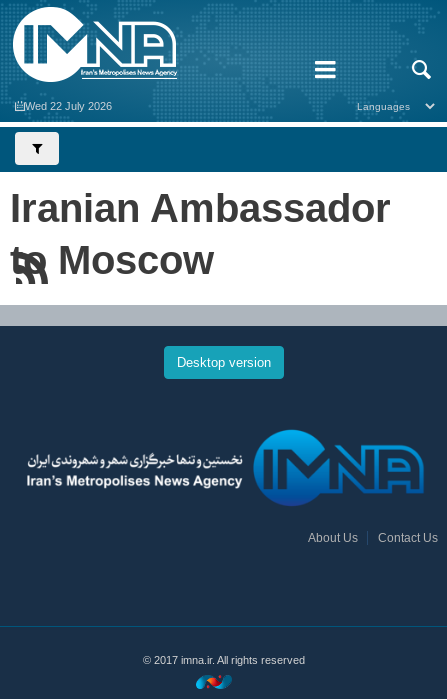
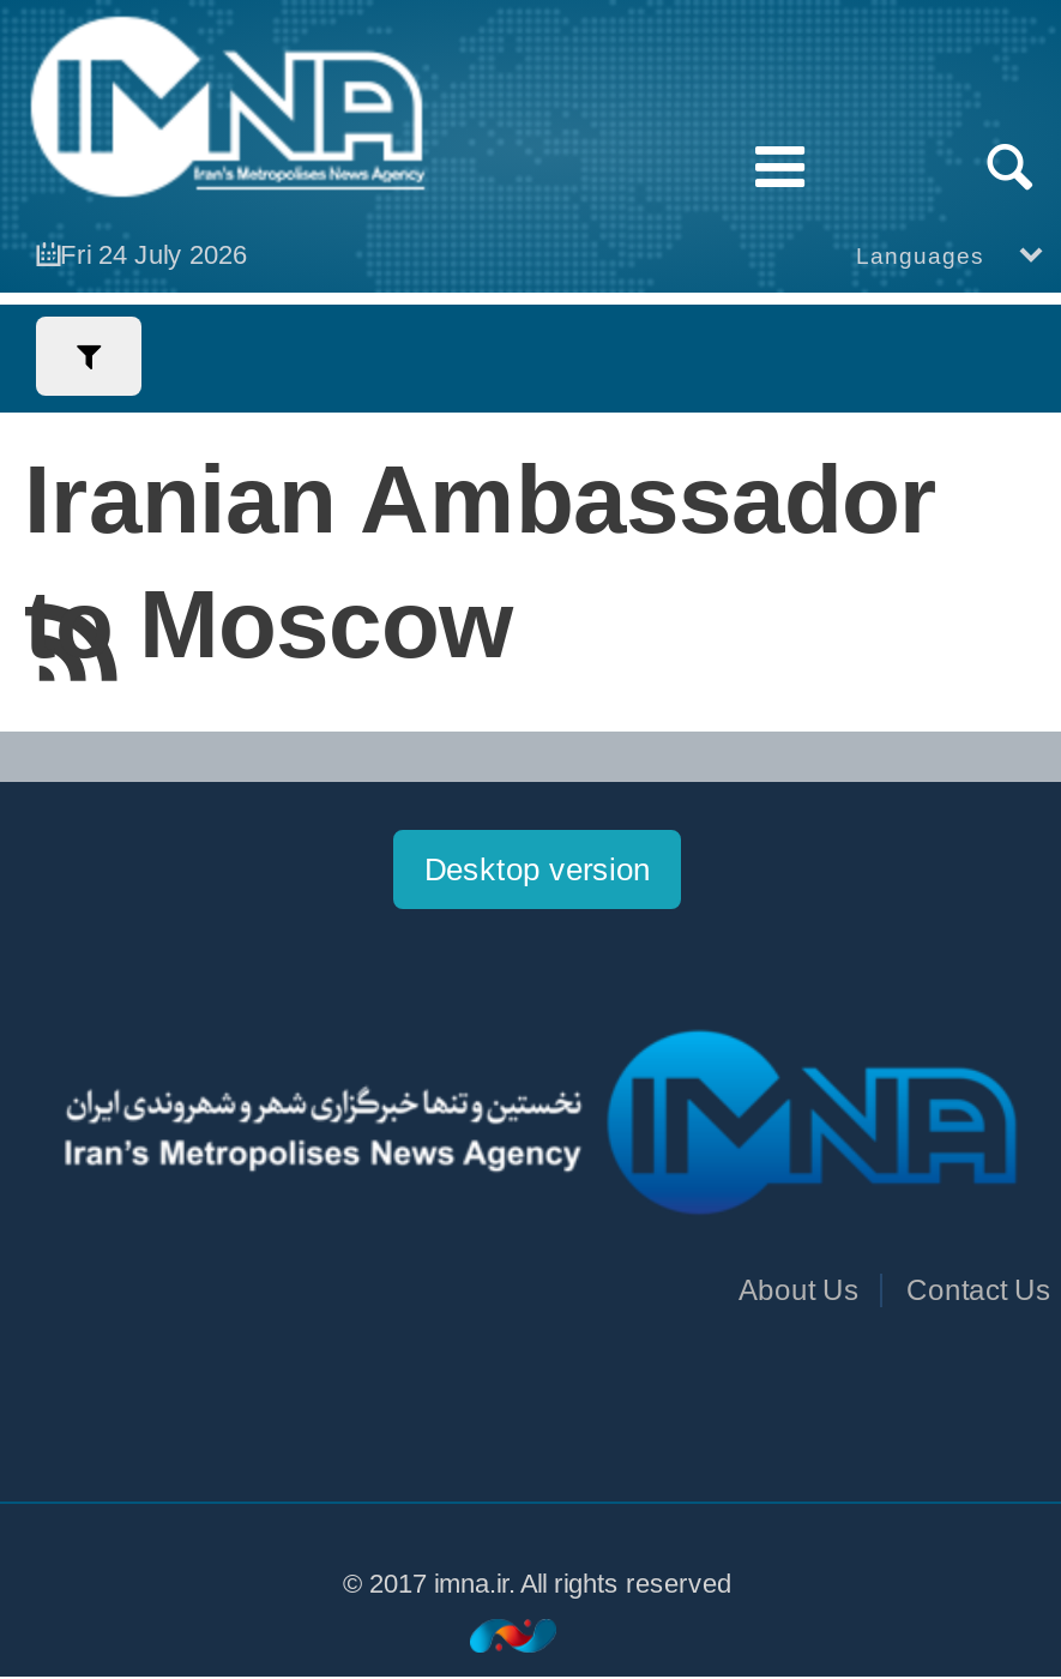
[25,100,112,112] Wed 22 July 2026 -> [60,240,247,269] Fri 24 July 2026

